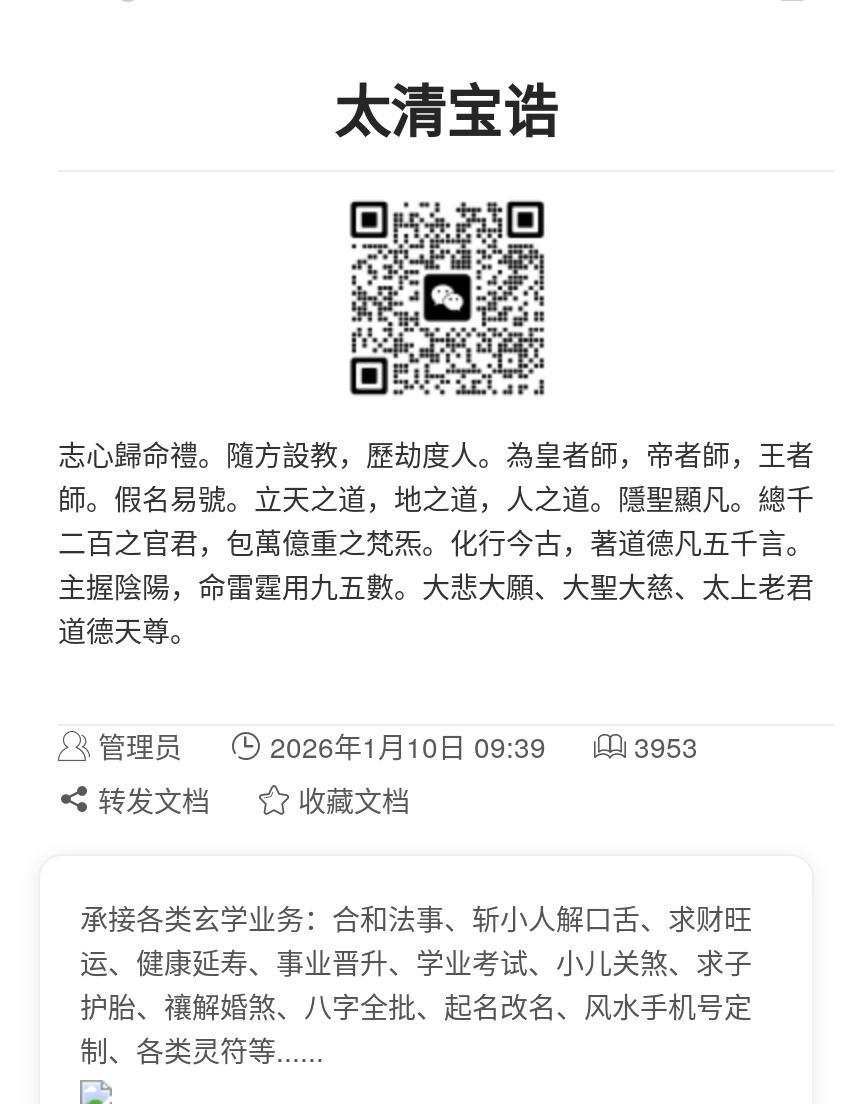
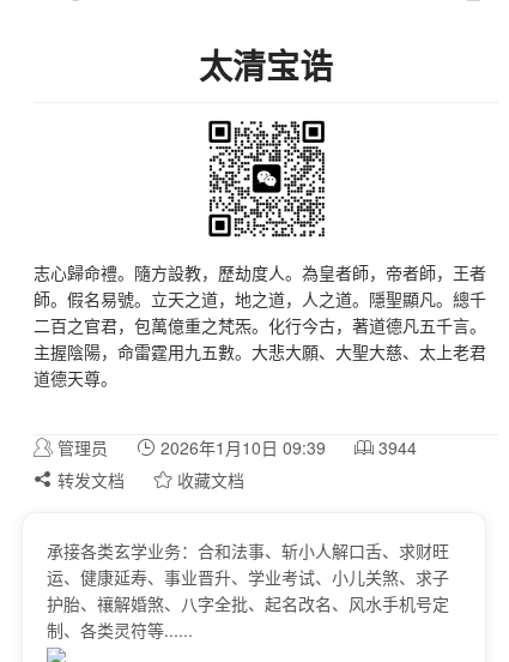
[90,726,698,766] 管理员 2026年1月10日 09:39 3953 -> [53,435,417,459] 管理员 2026年1月10日 09:39 3944

